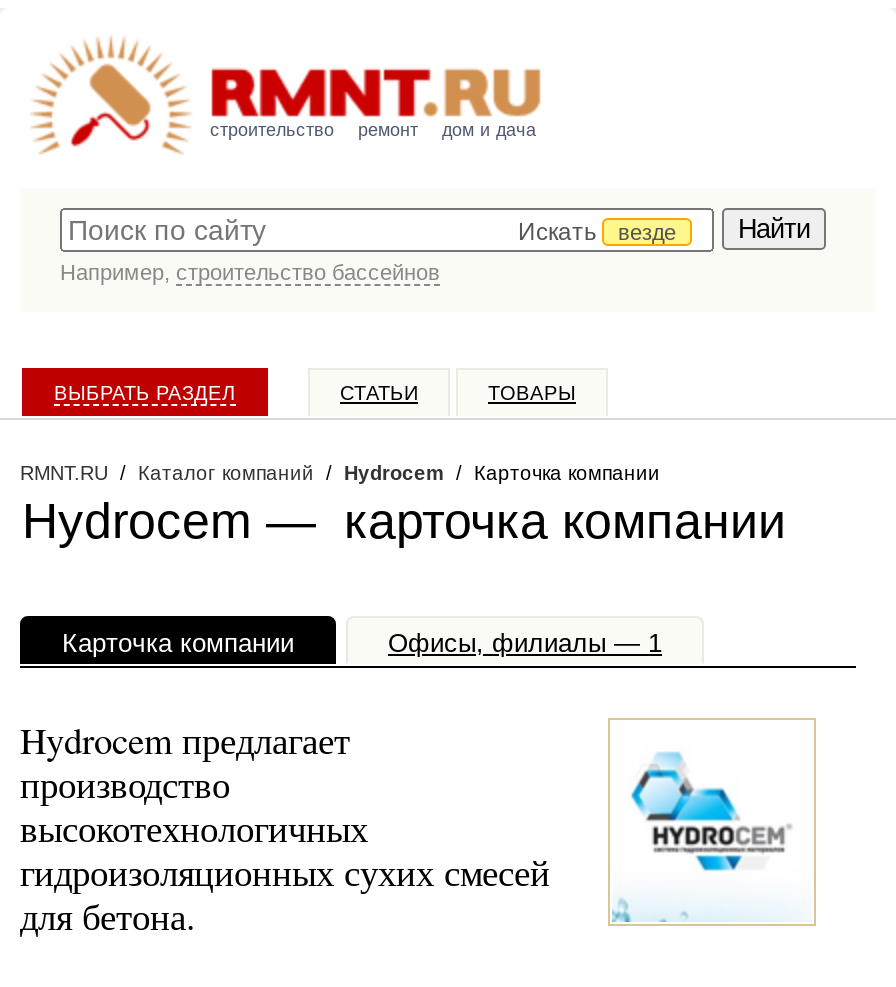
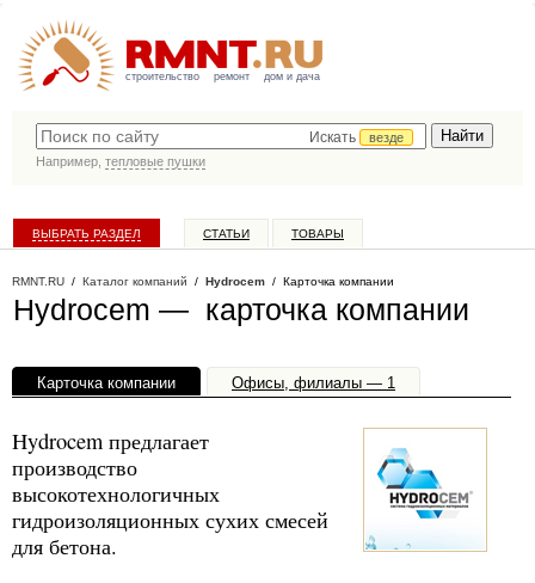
[60,260,440,284] Например, строительство бассейнов -> [36,154,205,168] Например, тепловые пушки

